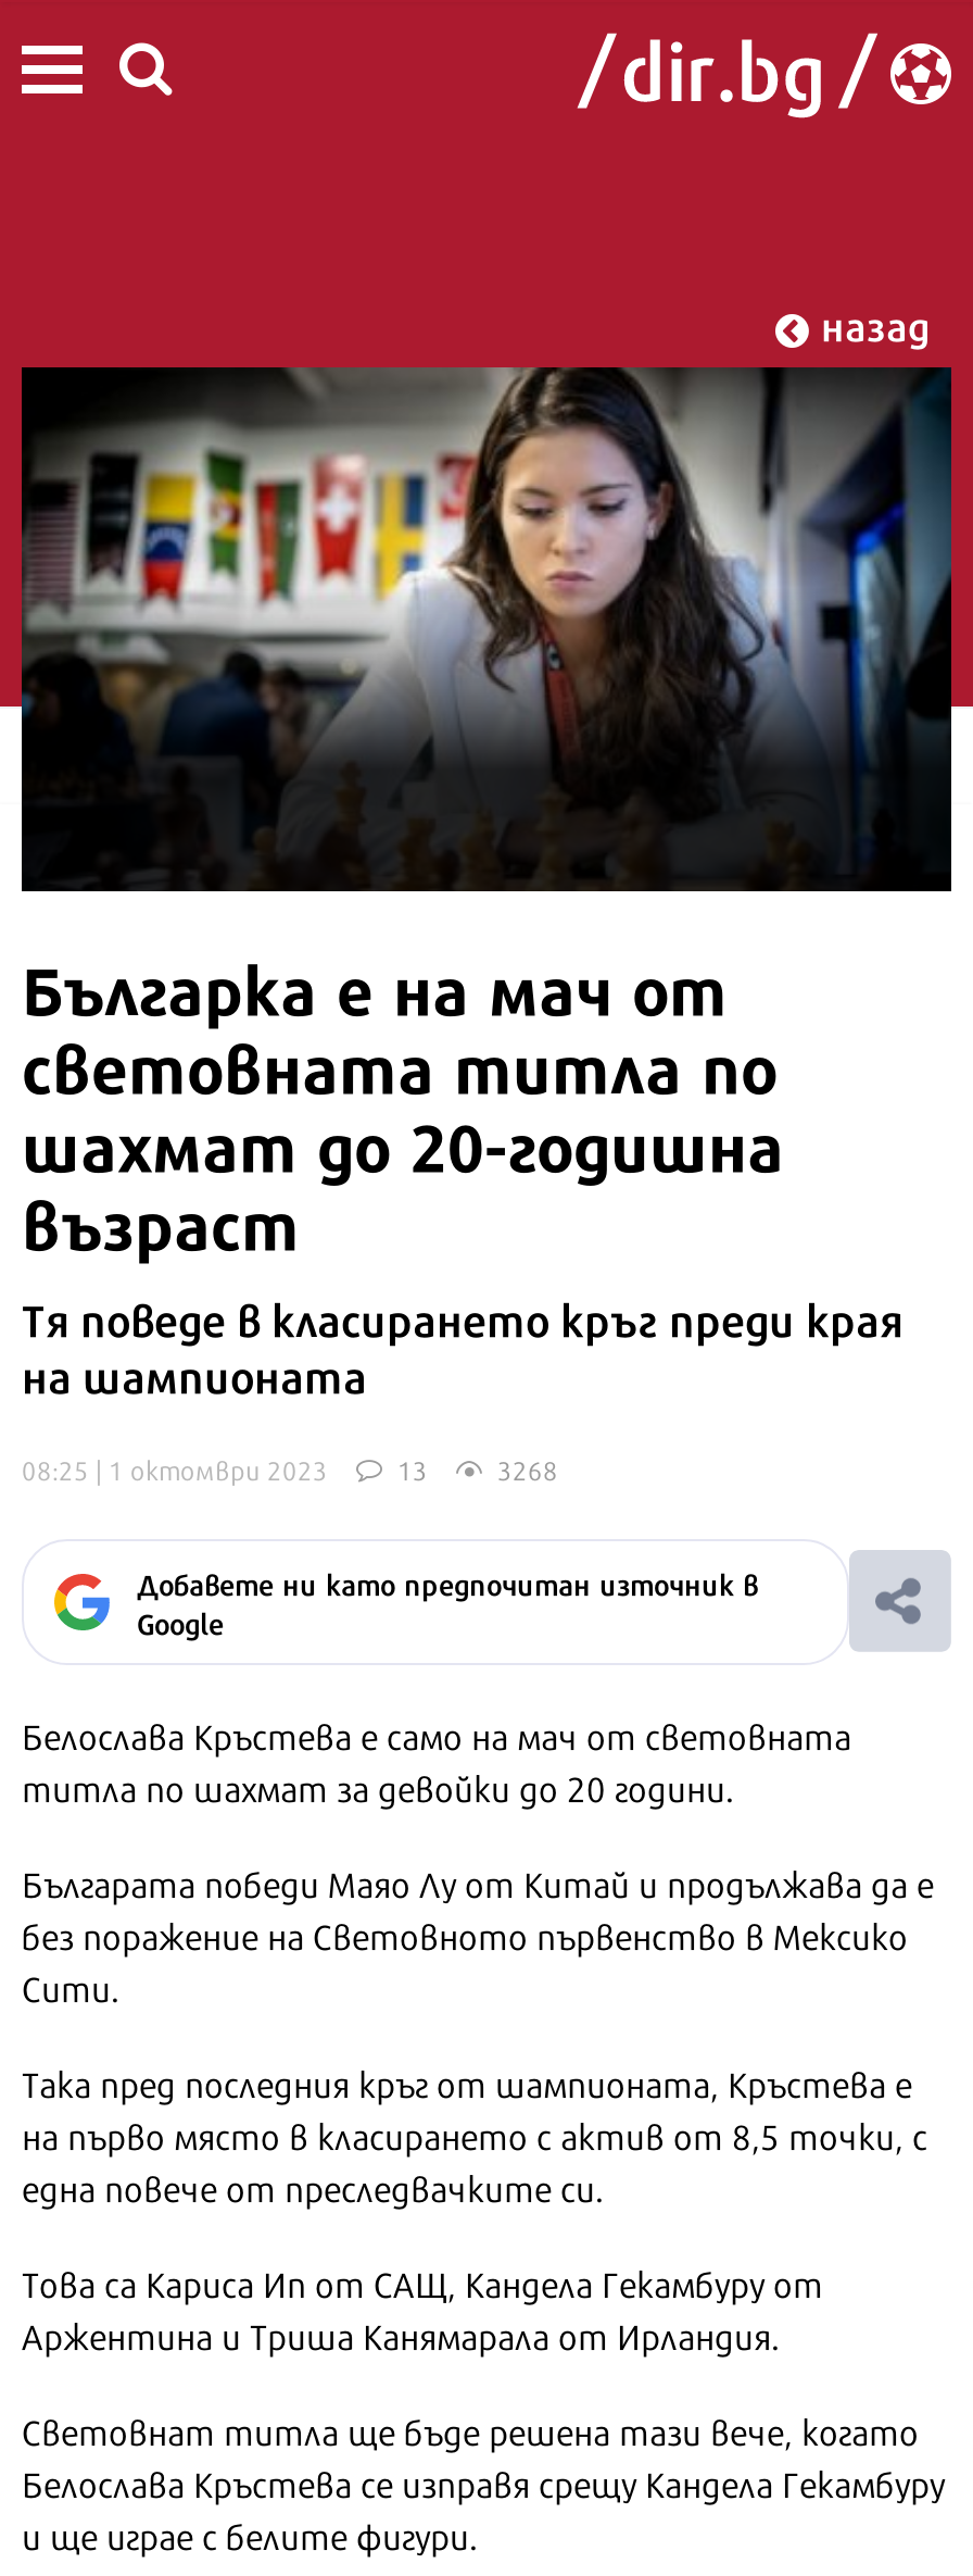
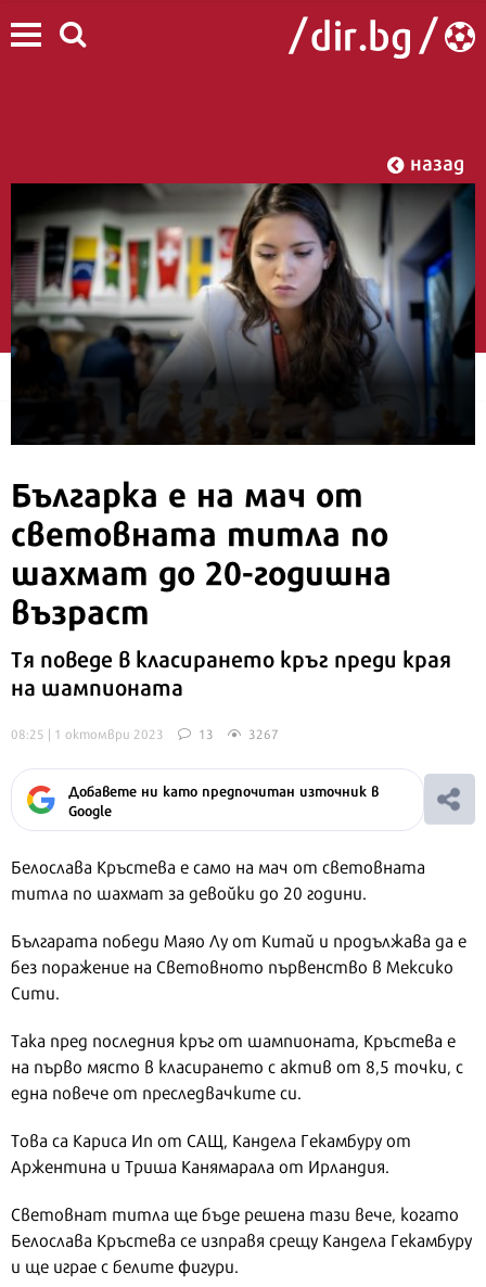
[497,1449,558,1488] 3268 -> [248,723,279,743] 3267

